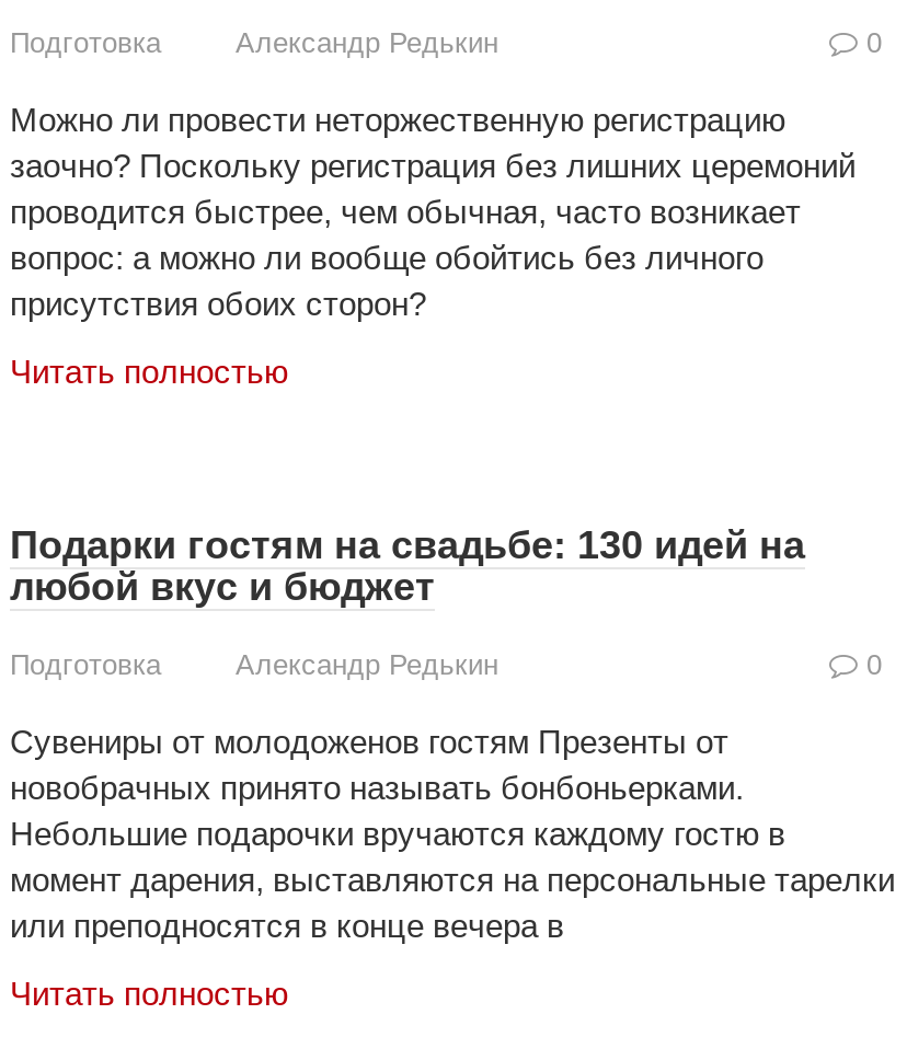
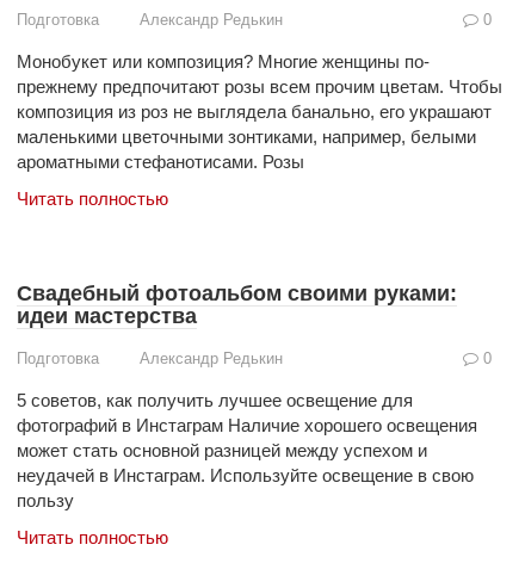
[10,101,856,322] Можно ли провести неторжественную регистрацию | заочно? Поскольку регистрация без лишних церемоний | проводится быстрее, чем обычная, часто возникает | вопрос: а можно ли вообще обойтись без личного | присутствия обоих сторон? -> [17,51,502,172] Монобукет или композиция? Многие женщины по- | прежнему предпочитают розы всем прочим цветам. Чтобы | композиция из роз не выглядела банально, его украшают | маленькими цветочными зонтиками, например, белыми | ароматными стефанотисами. Розы
[10,523,805,609] Подарки гостям на свадьбе: 130 идей на | любой вкус и бюджет -> [17,281,457,328] Свадебный фотоальбом своими руками: | идеи мастерства
[10,723,895,944] Сувениры от молодоженов гостям Презенты от | новобрачных принято называть бонбоньерками. | Небольшие подарочки вручаются каждому гостю в | момент дарения, выставляются на персональные тарелки | или преподносятся в конце вечера в -> [17,390,477,510] 5 советов, как получить лучшее освещение для | фотографий в Инстаграм Наличие хорошего освещения | может стать основной разницей между успехом и | неудачей в Инстаграм. Используйте освещение в свою | пользу

